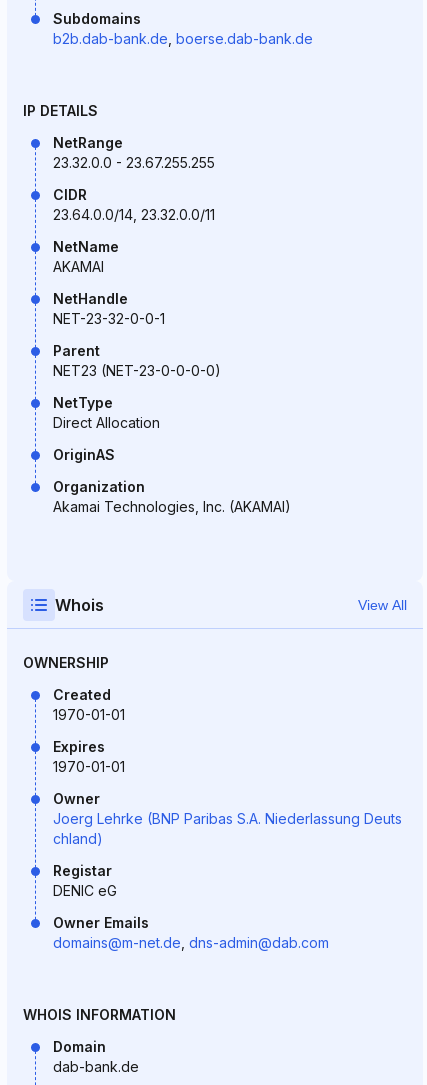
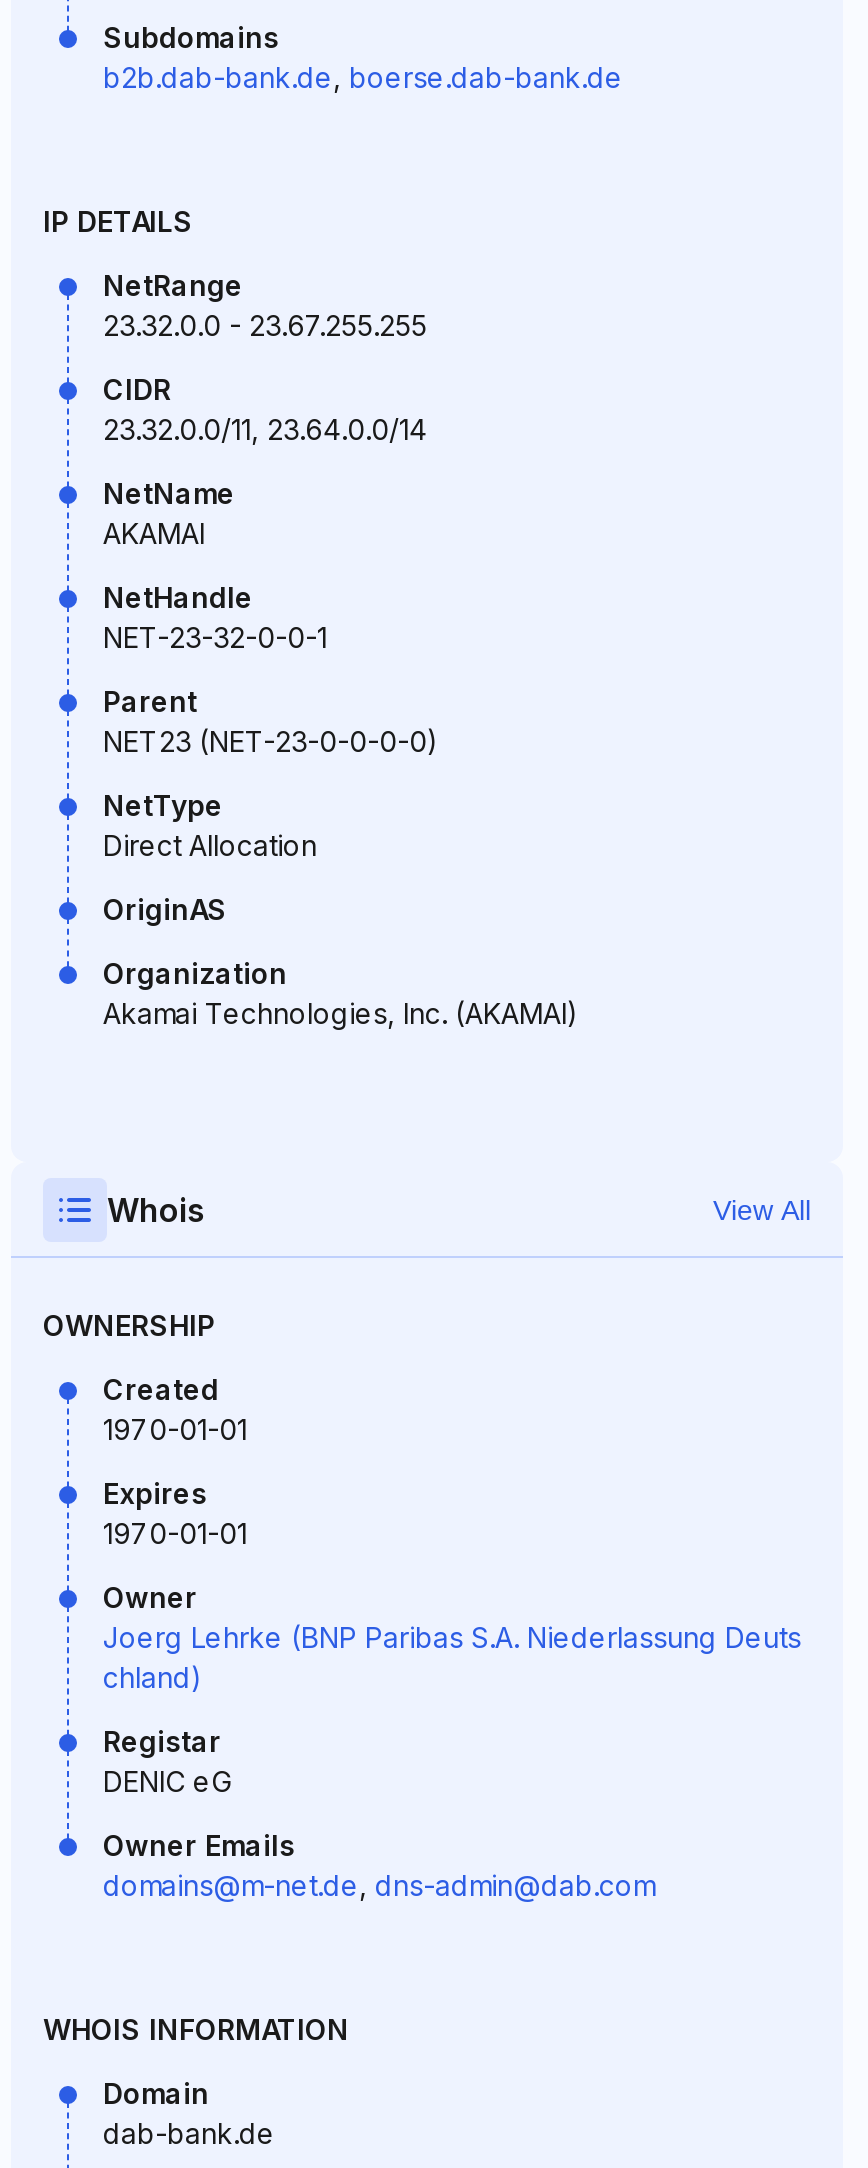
[53,206,215,223] 23.64.0.0/14, 23.32.0.0/11 -> [103,412,427,446] 23.32.0.0/11, 23.64.0.0/14

